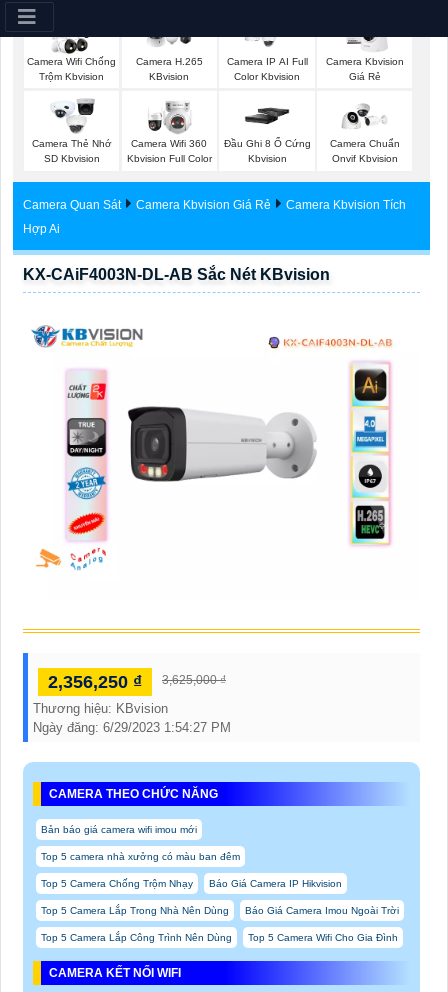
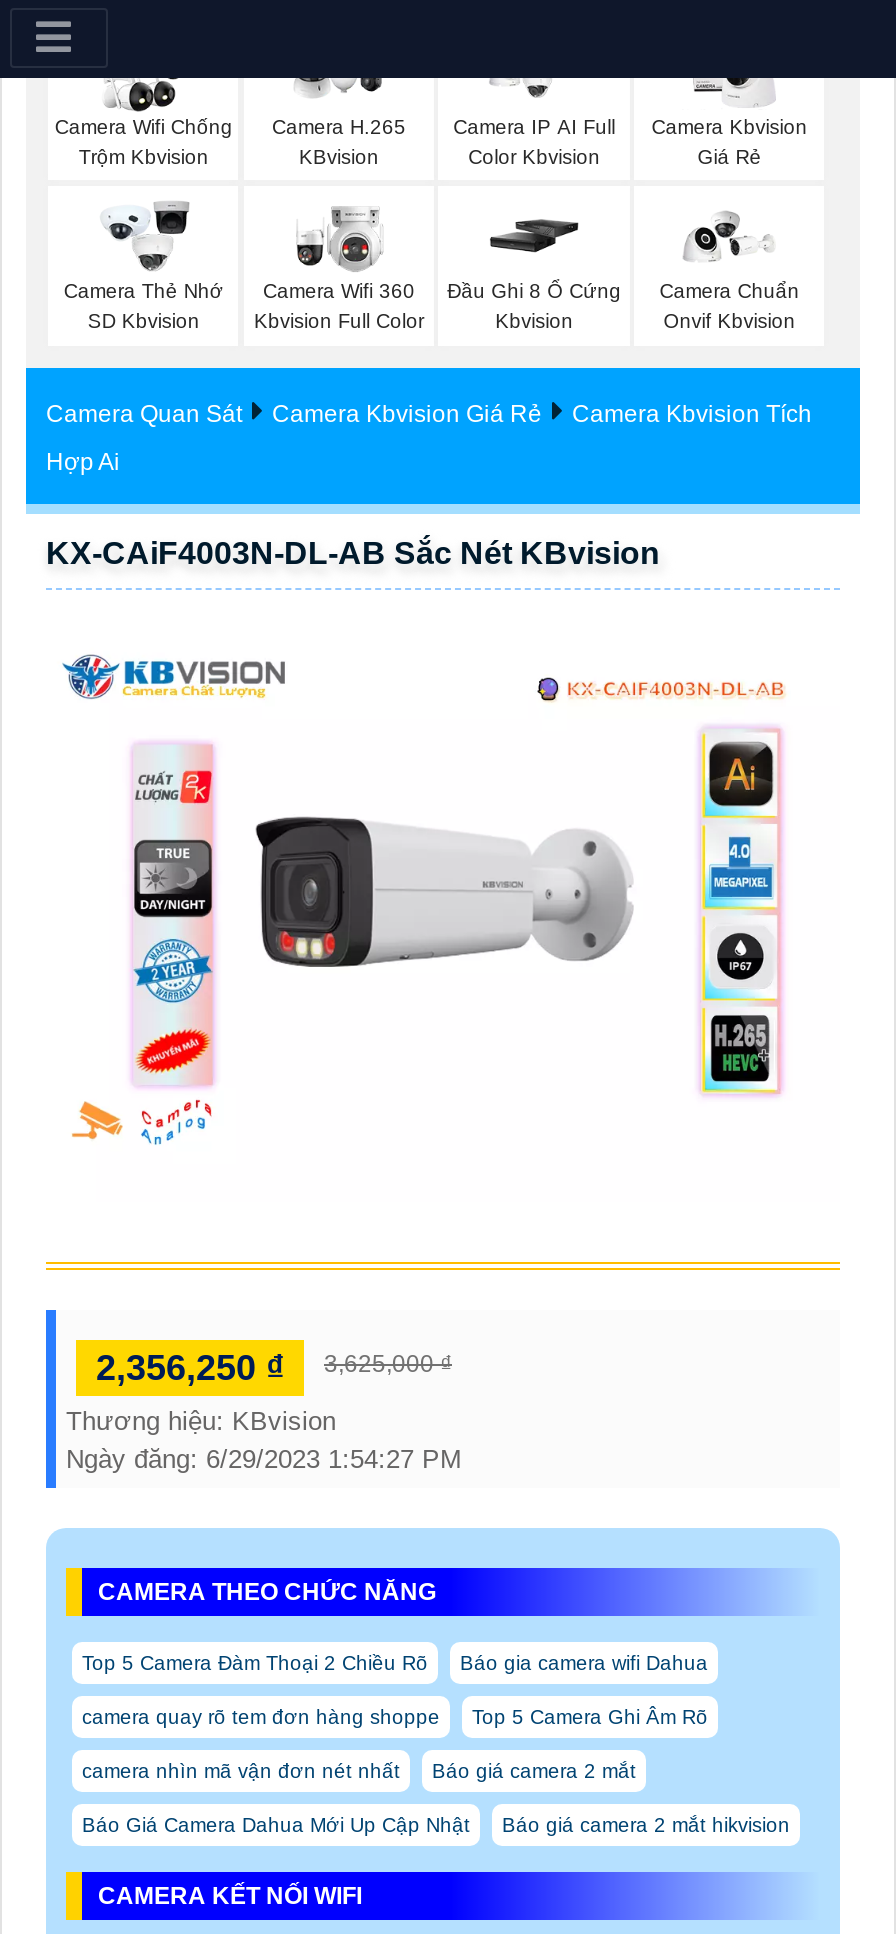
[41,824,399,943] Bản báo giá camera wifi imou mới | Top 5 camera nhà xưởng có màu ban đêm | Top 5 Camera Chống Trộm Nhạy | Báo Giá Camera IP Hikvision | Top 5 Camera Lắp Trong Nhà Nên Dùng | Báo Giá Camera Imou Ngoài Trời | Top 5 Camera Lắp Công Trình Nên Dùng | Top 5 Camera Wifi Cho Gia Đình -> [82,1651,790,1835] Top 5 Camera Đàm Thoại 2 Chiều Rõ | Báo gia camera wifi Dahua | camera quay rõ tem đơn hàng shoppe | Top 5 Camera Ghi Âm Rõ | camera nhìn mã vận đơn nét nhất | Báo giá camera 2 mắt | Báo Giá Camera Dahua Mới Up Cập Nhật | Báo giá camera 2 mắt hikvision

